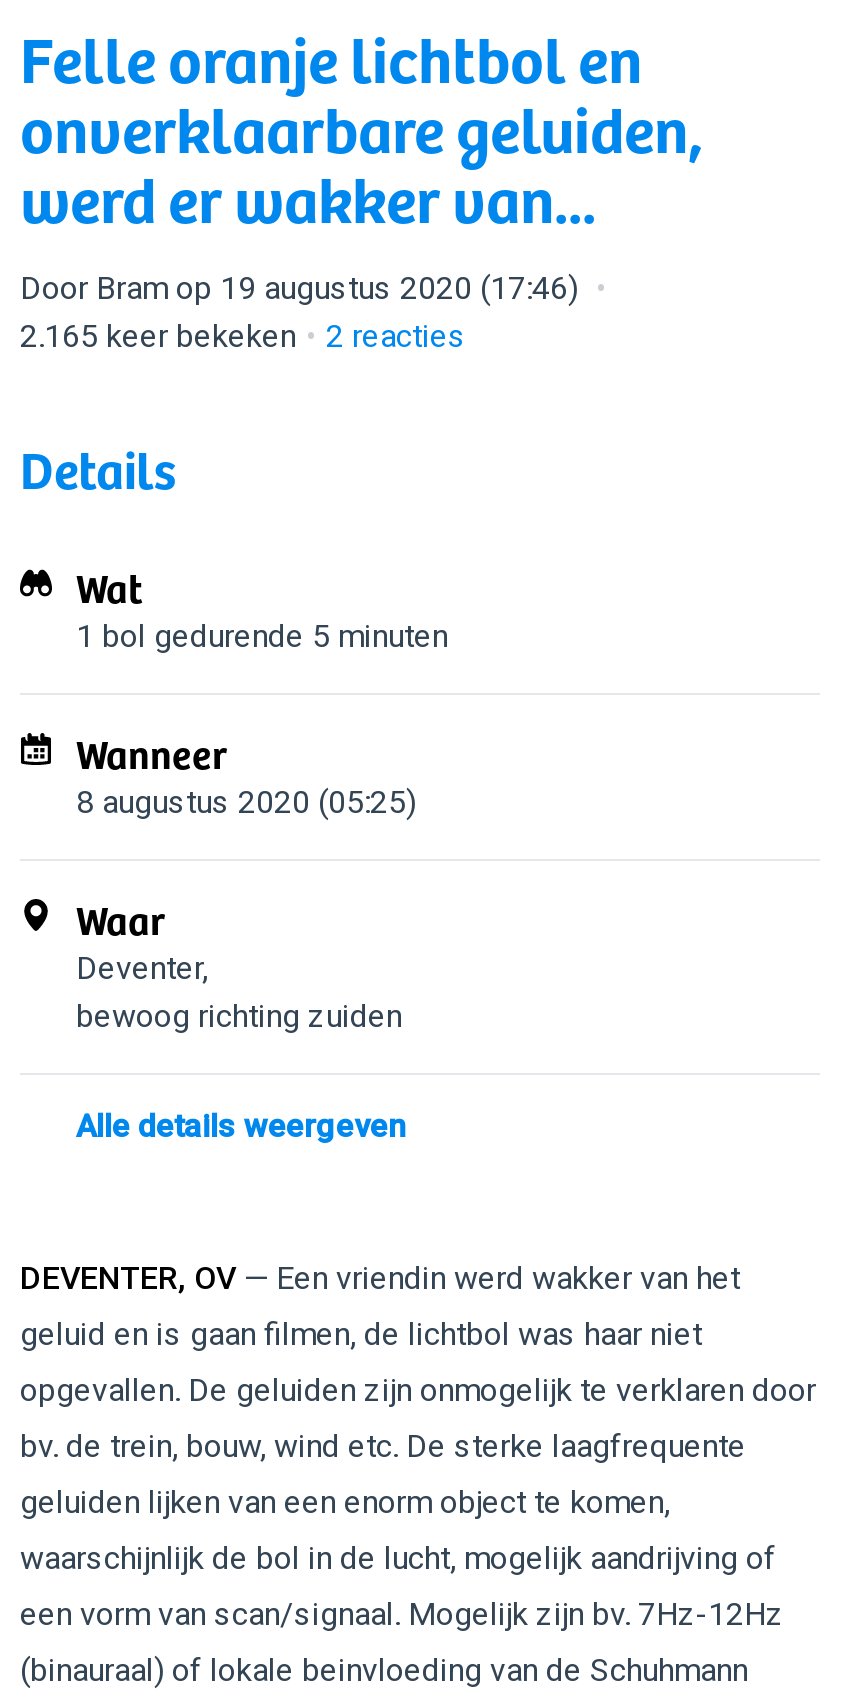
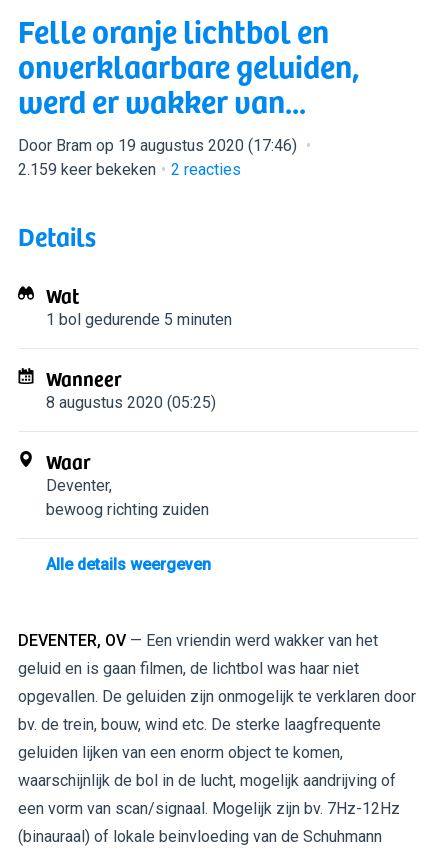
[20,317,466,355] 2.165 keer bekeken 2 reacties -> [18,160,241,179] 2.159 keer bekeken 2 reacties

